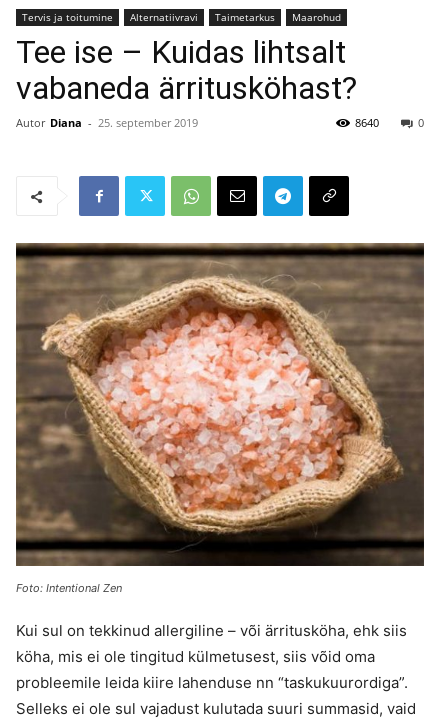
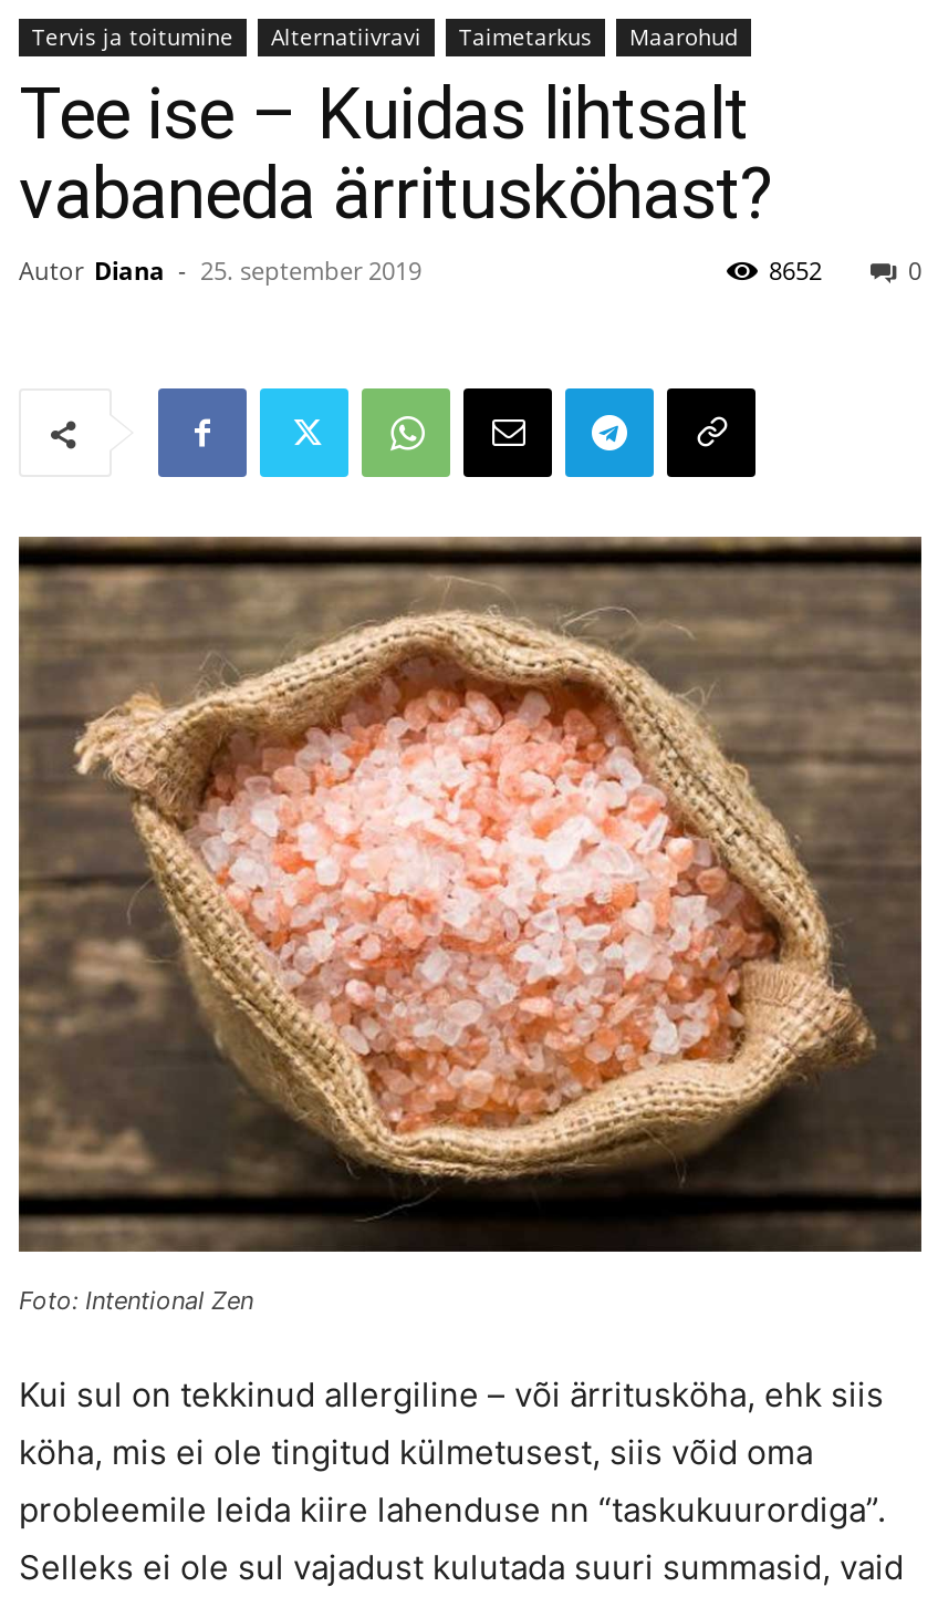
[355,115,379,130] 8640 -> [769,253,822,287] 8652

